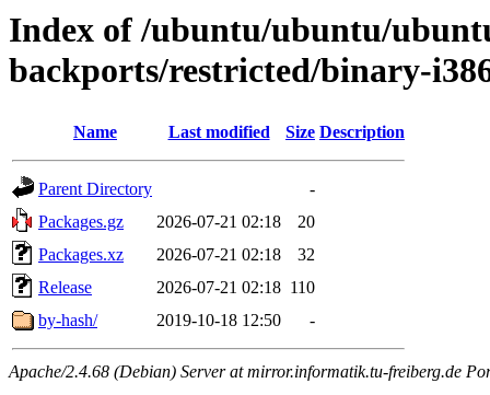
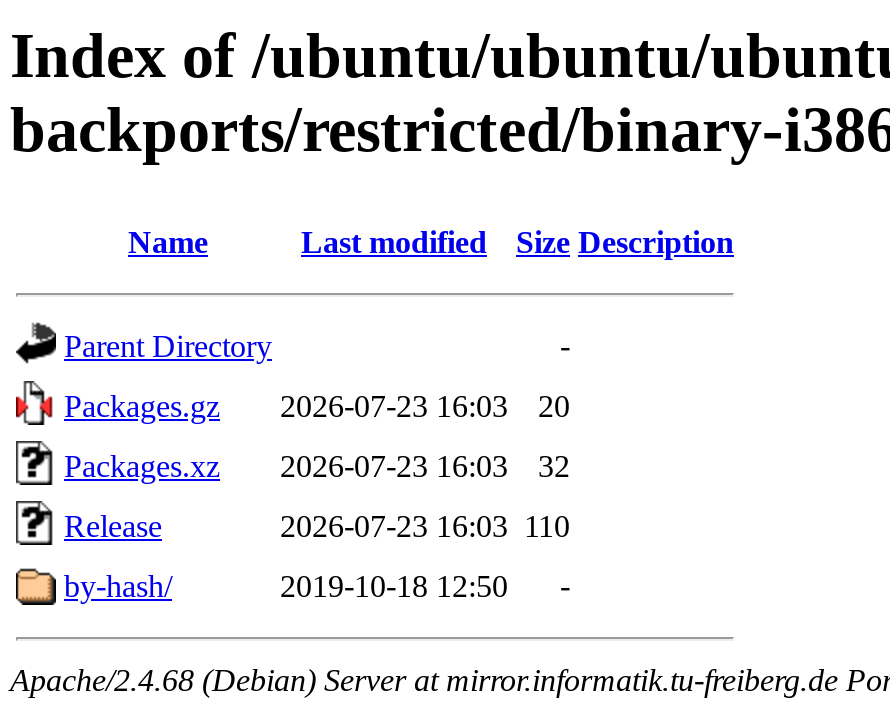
[38,212,315,231] Packages.gz 2026-07-21 02:18 20 -> [64,389,570,423] Packages.gz 2026-07-23 16:03 20
[38,245,315,264] Packages.xz 2026-07-21 02:18 32 -> [64,449,570,483] Packages.xz 2026-07-23 16:03 32
[156,278,315,296] 2026-07-21 02:18 110 -> [280,509,570,543] 2026-07-23 16:03 110

